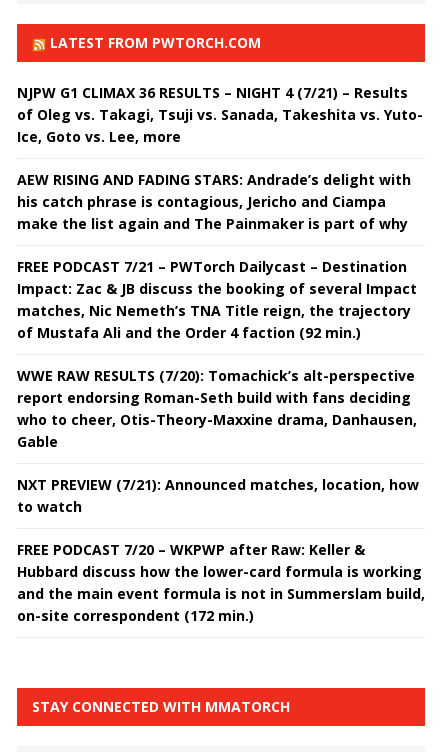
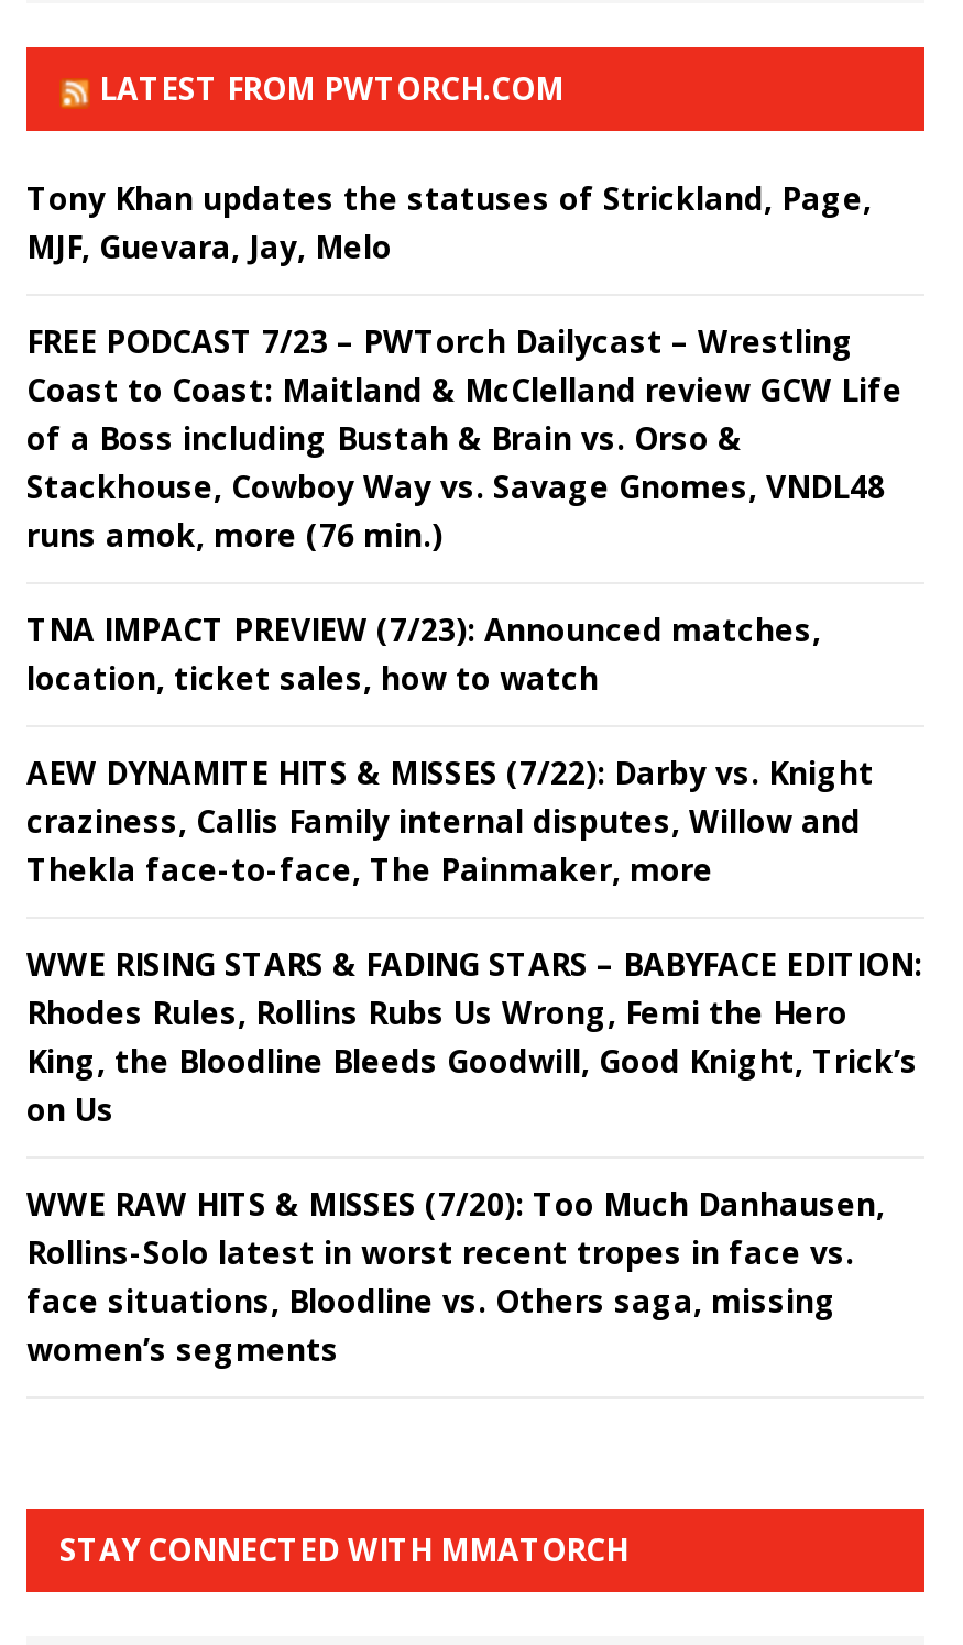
[17,82,423,145] NJPW G1 CLIMAX 36 RESULTS – NIGHT 4 (7/21) – Results | of Oleg vs. Takagi, Tsuji vs. Sanada, Takeshita vs. Yuto- | Ice, Goto vs. Lee, more -> [26,176,872,266] Tony Khan updates the statuses of Strickland, Page, | MJF, Guevara, Jay, Melo
[17,169,411,232] AEW RISING AND FADING STARS: Andrade’s delight with | his catch phrase is contagious, Jericho and Ciampa | make the list again and The Painmaker is part of why -> [26,319,902,555] FREE PODCAST 7/23 – PWTorch Dailycast – Wrestling | Coast to Coast: Maitland & McClelland review GCW Life | of a Boss including Bustah & Brain vs. Orso & | Stackhouse, Cowboy Way vs. Savage Gnomes, VNDL48 | runs amok, more (76 min.)
[17,256,417,341] FREE PODCAST 7/21 – PWTorch Dailycast – Destination | Impact: Zac & JB discuss the booking of several Impact | matches, Nic Nemeth’s TNA Title reign, the trajectory | of Mustafa Ali and the Order 4 faction (92 min.) -> [26,607,821,698] TNA IMPACT PREVIEW (7/23): Announced matches, | location, ticket sales, how to watch
[17,365,417,450] WWE RAW RESULTS (7/20): Tomachick’s alt-perspective | report endorsing Roman-Seth build with fans deciding | who to cheer, Otis-Theory-Maxxine drama, Danhausen, | Gable -> [26,750,874,889] AEW DYNAMITE HITS & MISSES (7/22): Darby vs. Knight | craziness, Callis Family internal disputes, Willow and | Thekla face-to-face, The Painmaker, more
[17,474,419,515] NXT PREVIEW (7/21): Announced matches, location, how | to watch -> [26,942,922,1129] WWE RISING STARS & FADING STARS – BABYFACE EDITION: | Rhodes Rules, Rollins Rubs Us Wrong, Femi the Hero | King, the Bloodline Bleeds Goodwill, Good Knight, Trick’s | on Us
[17,539,425,624] FREE PODCAST 7/20 – WKPWP after Raw: Keller & | Hubbard discuss how the lower-card formula is working | and the main event formula is not in Summerslam build, | on-site correspondent (172 min.) -> [26,1182,885,1369] WWE RAW HITS & MISSES (7/20): Too Much Danhausen, | Rollins-Solo latest in worst recent tropes in face vs. | face situations, Bloodline vs. Others saga, missing | women’s segments

